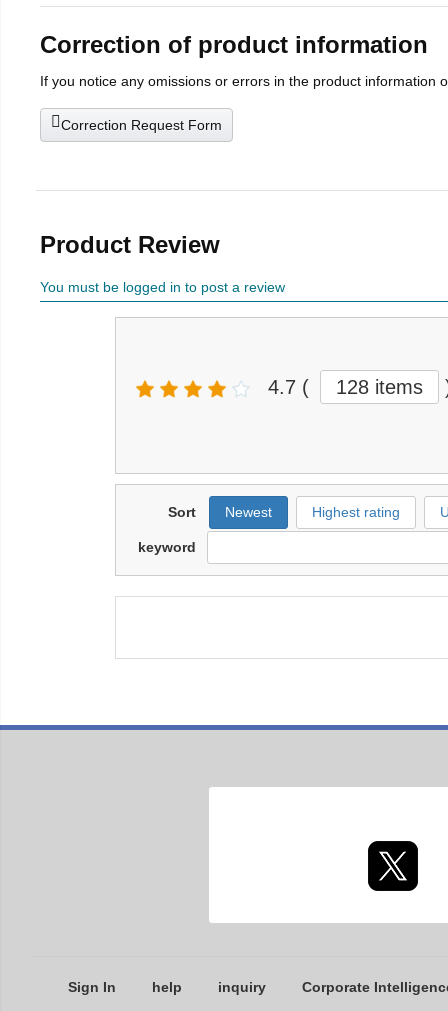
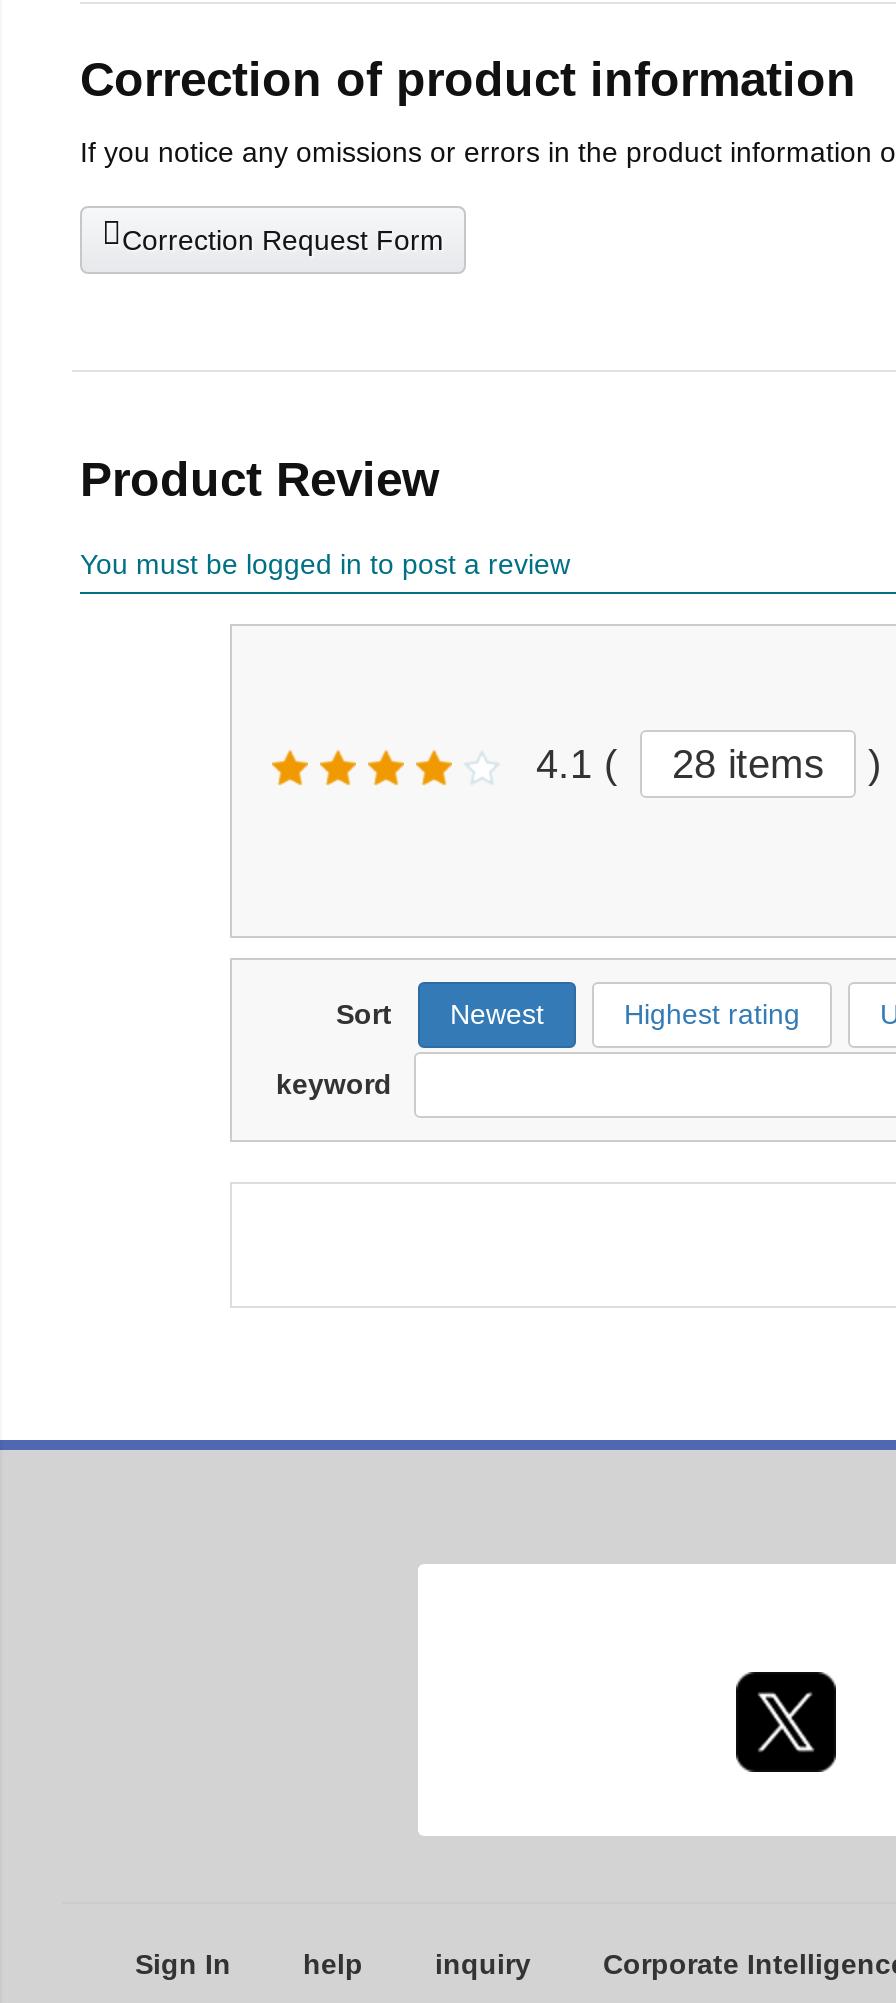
[262,376,315,398] 4.7 ( -> [524,742,630,786] 4.1 (
[336,376,423,398] 128 items -> [672,742,824,786] 28 items

